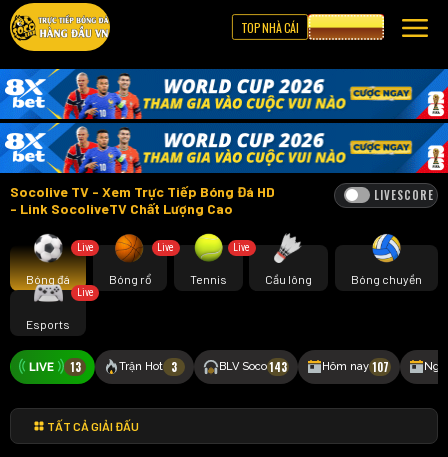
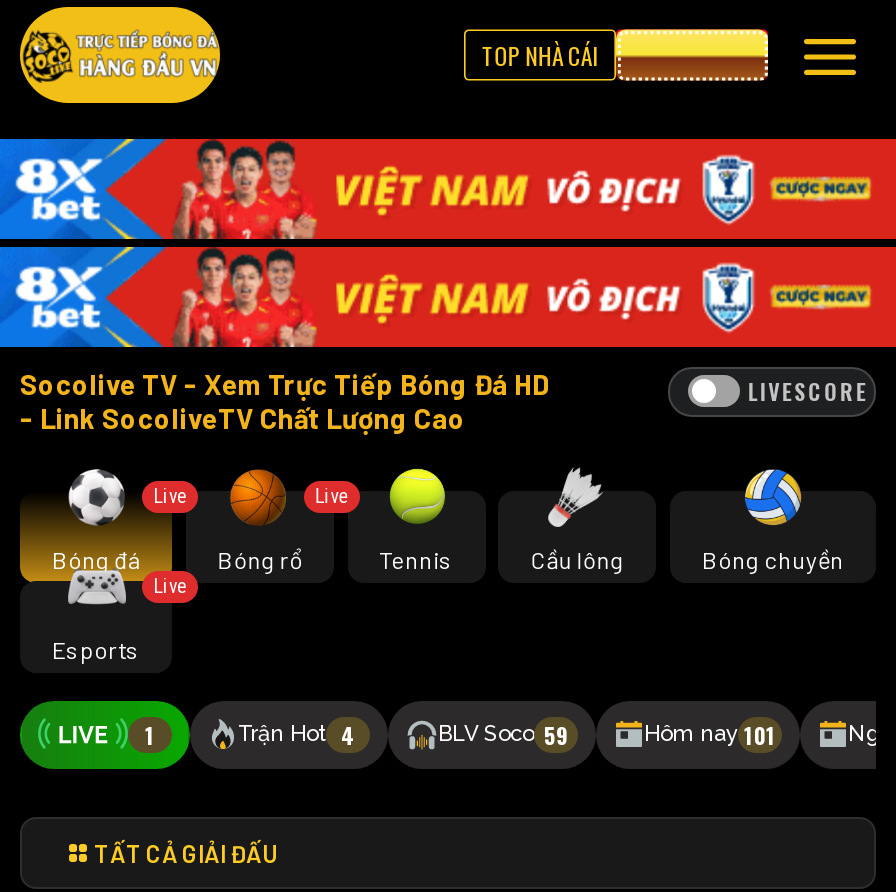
[4,68,445,174] [image] -> [10,137,890,349] [image]
[233,241,250,252] Live -> none
[69,358,388,374] 13 | Trận Hot | 3 | BLV Soco 143 | Hôm nay 107 -> [145,718,776,750] 1 | Trận Hot 4 | BLV Soco 59 | Hôm nay 101

